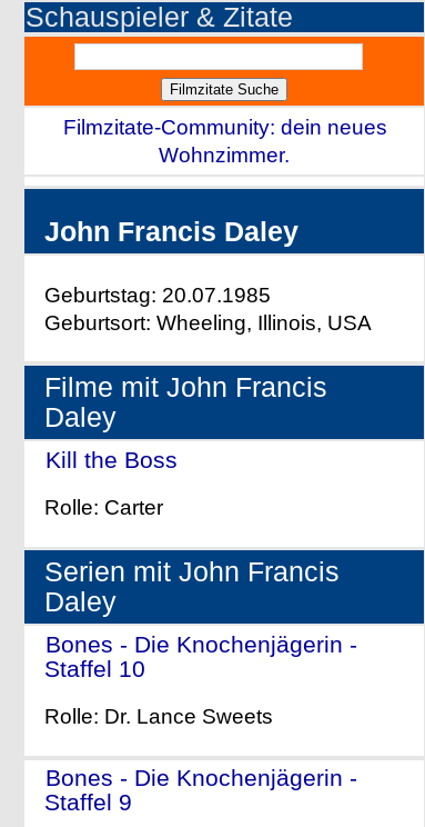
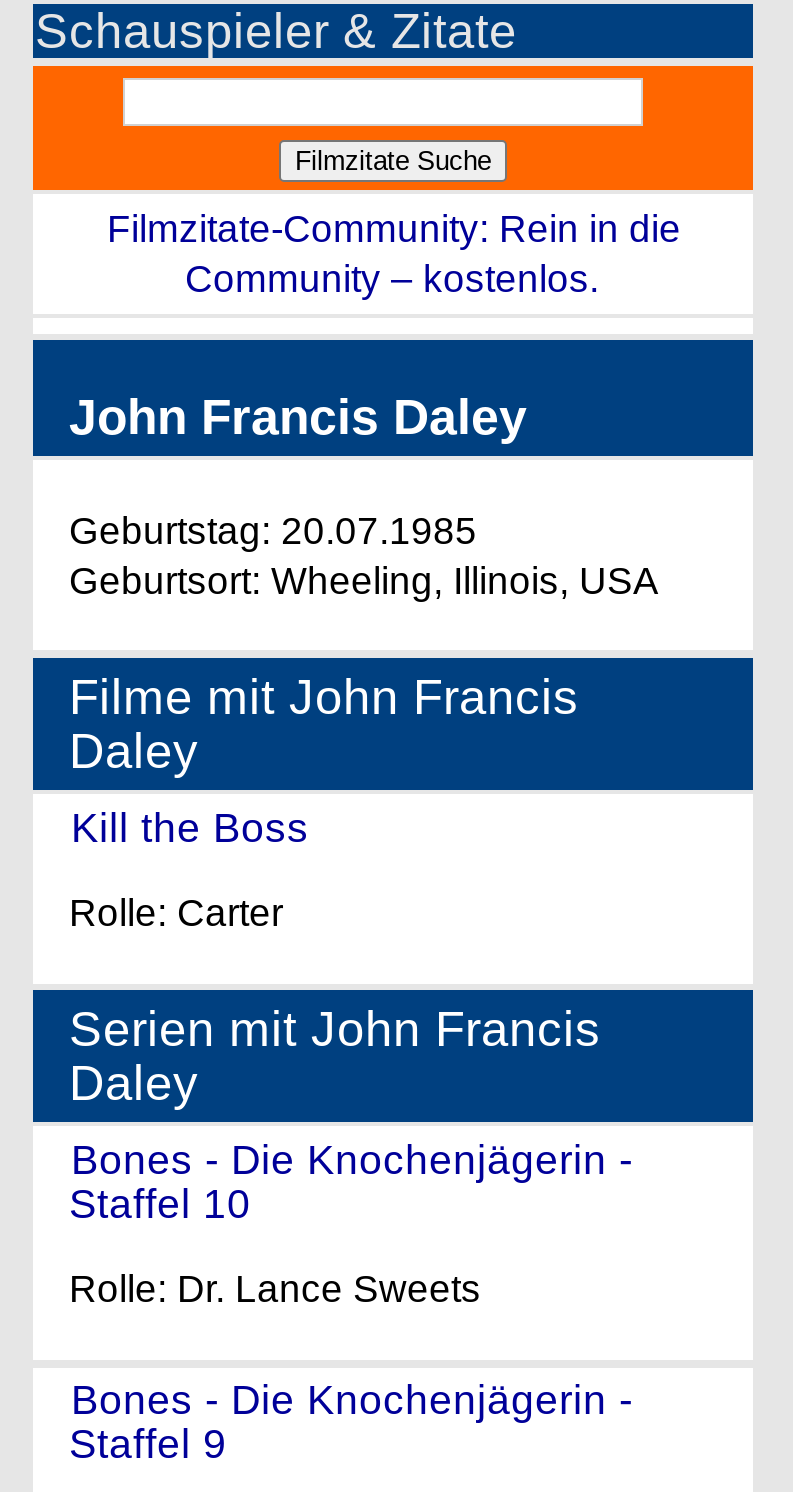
[63,116,387,167] Filmzitate-Community: dein neues | Wohnzimmer. -> [107,208,681,300] Filmzitate-Community: Rein in die | Community – kostenlos.

